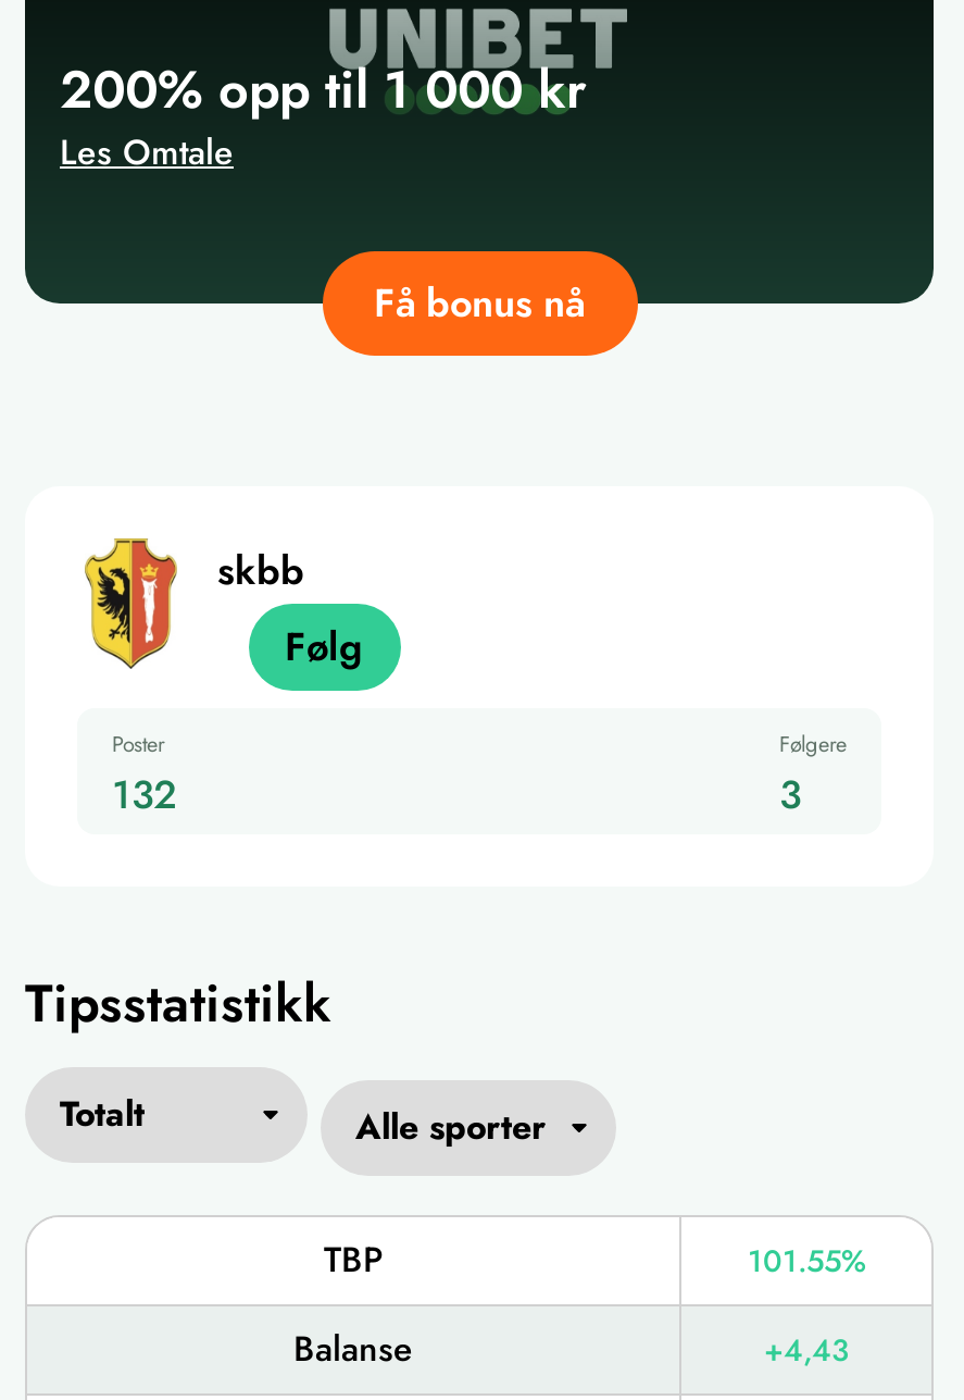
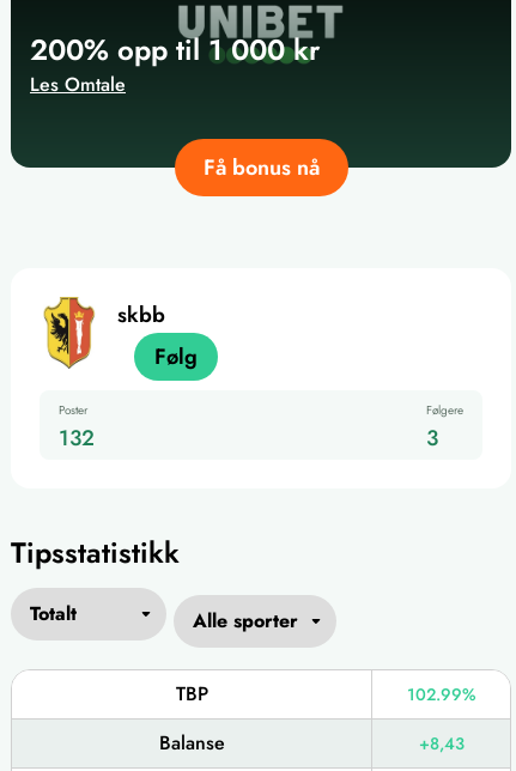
[748,1239,865,1283] 101.55% -> [407,682,475,706] 102.99%
[764,1328,849,1372] +4,43 -> [418,731,464,755] +8,43

